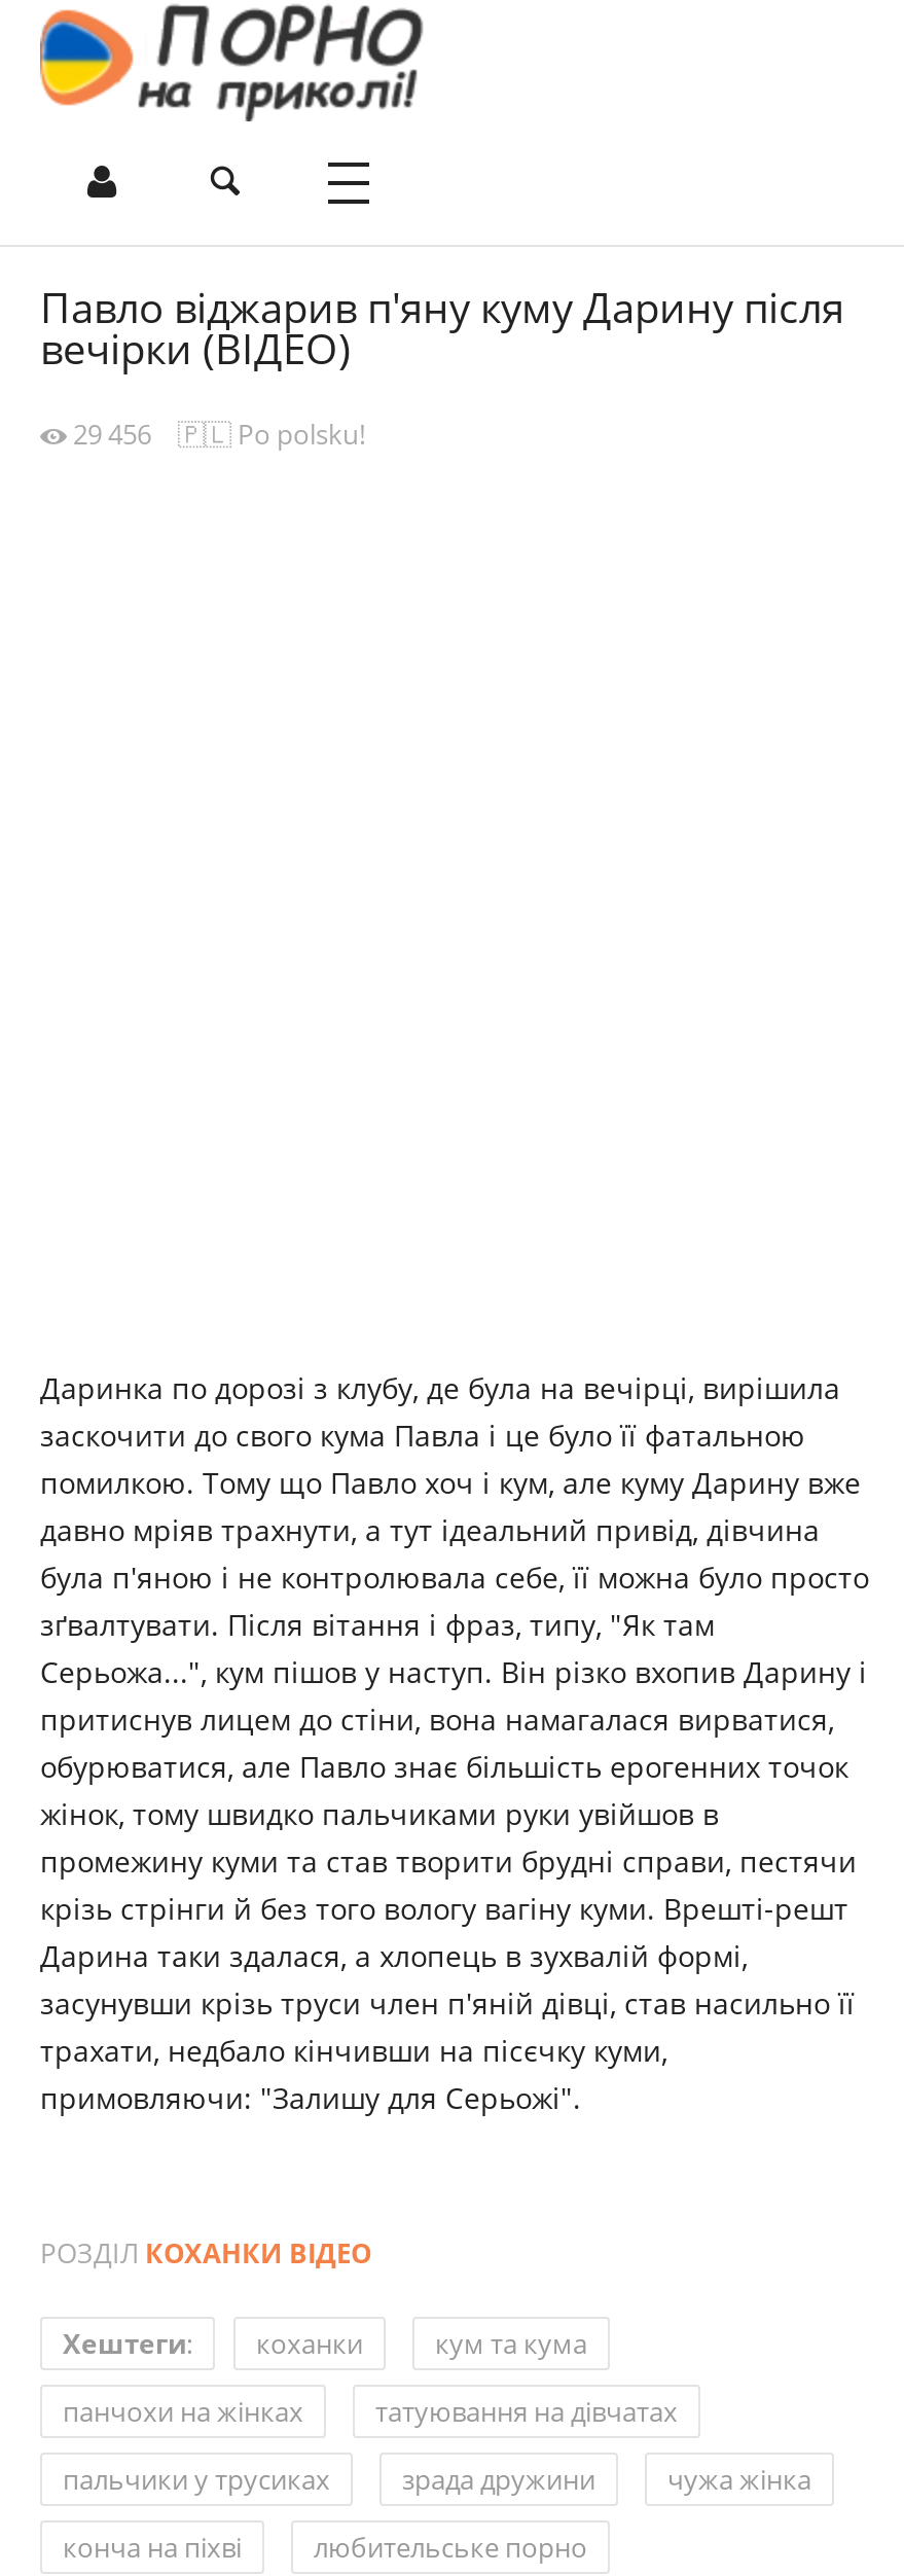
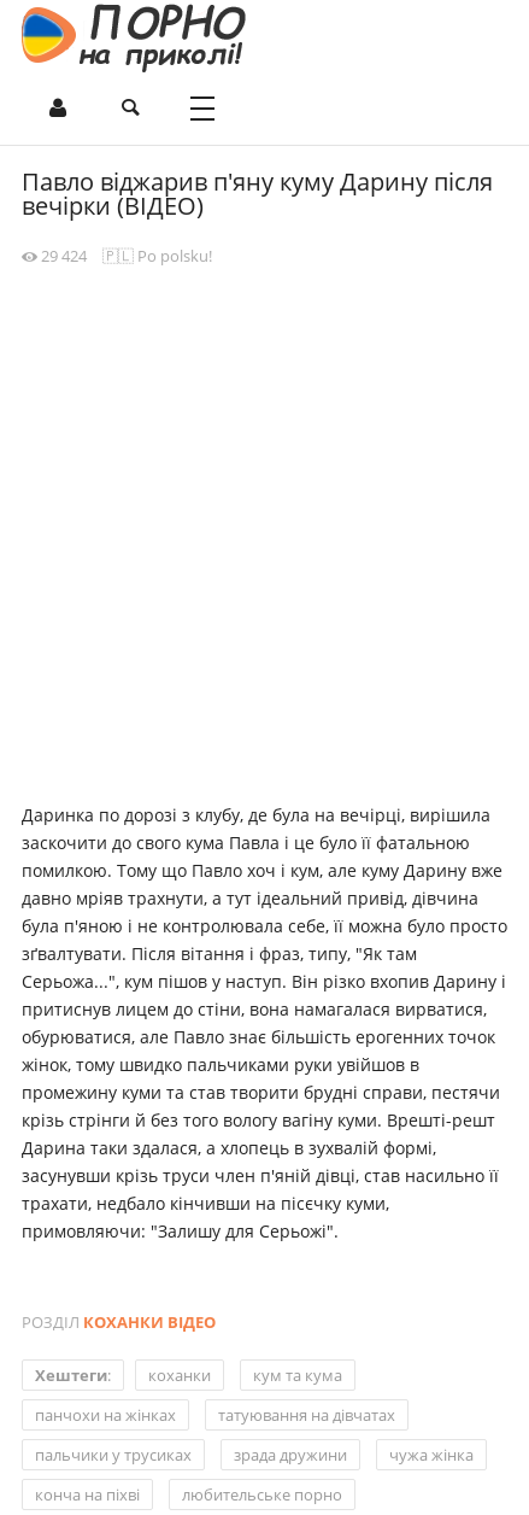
[67,416,151,453] 29 456 -> [37,245,87,267] 29 424

